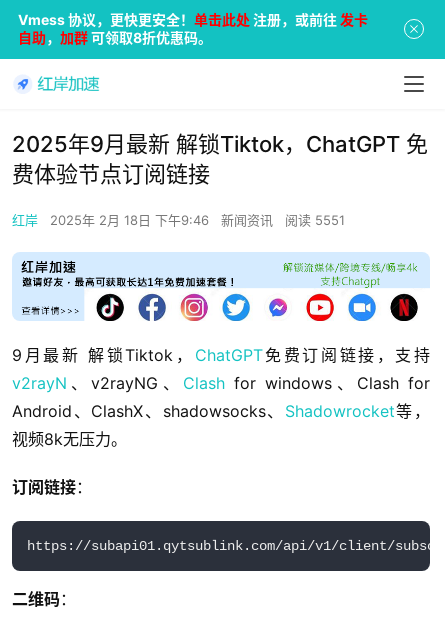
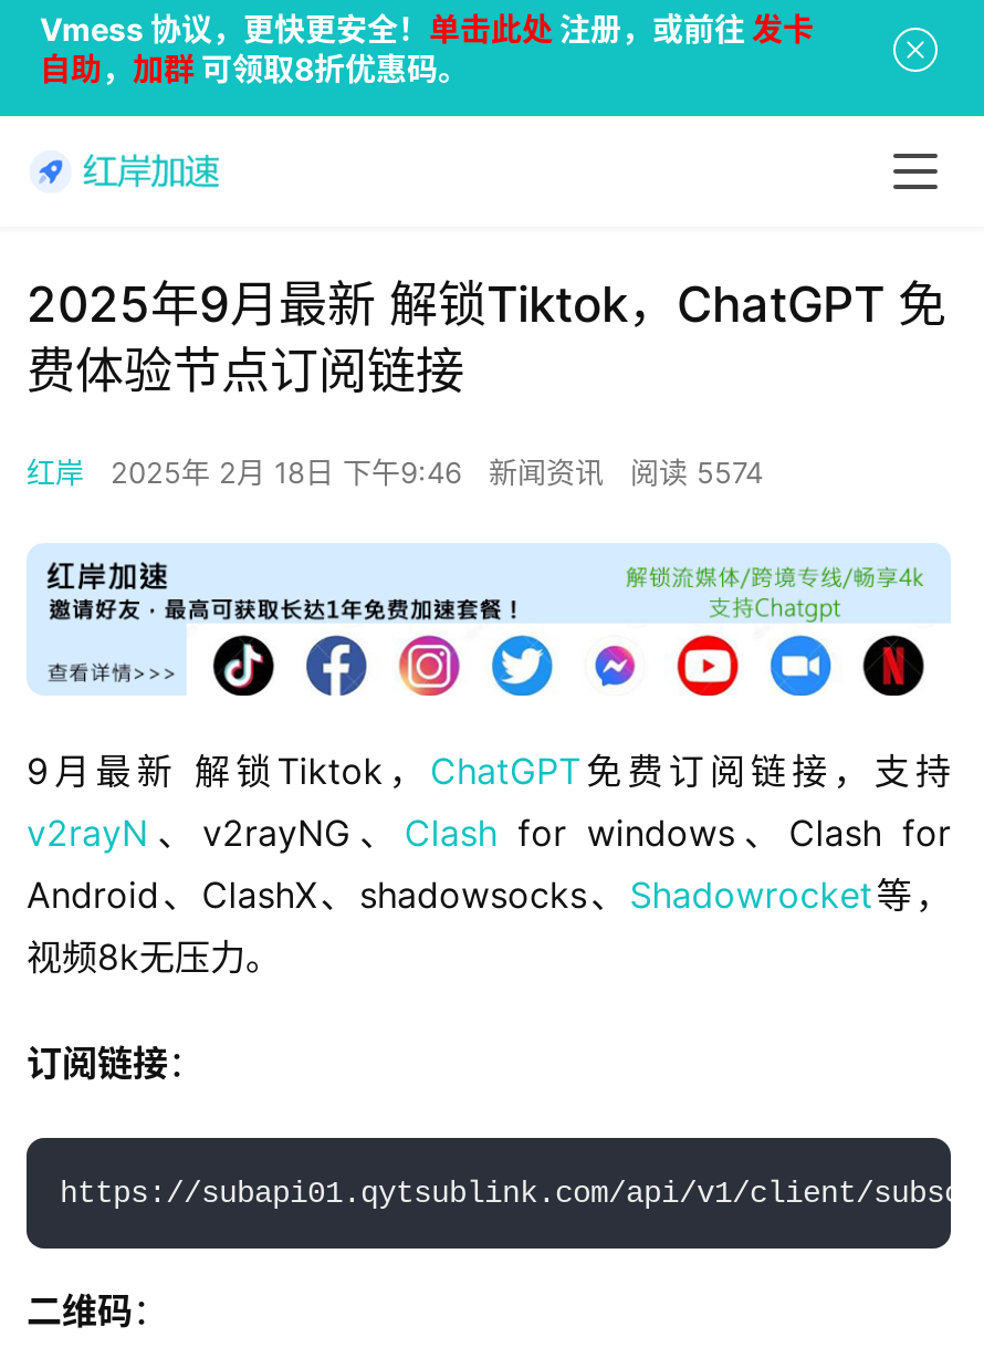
[12,212,345,228] 红岸 2025年 2月 18日 下午9:46 新闻资讯 阅读 5551 -> [27,455,763,490] 红岸 2025年 2月 18日 下午9:46 新闻资讯 阅读 5574

